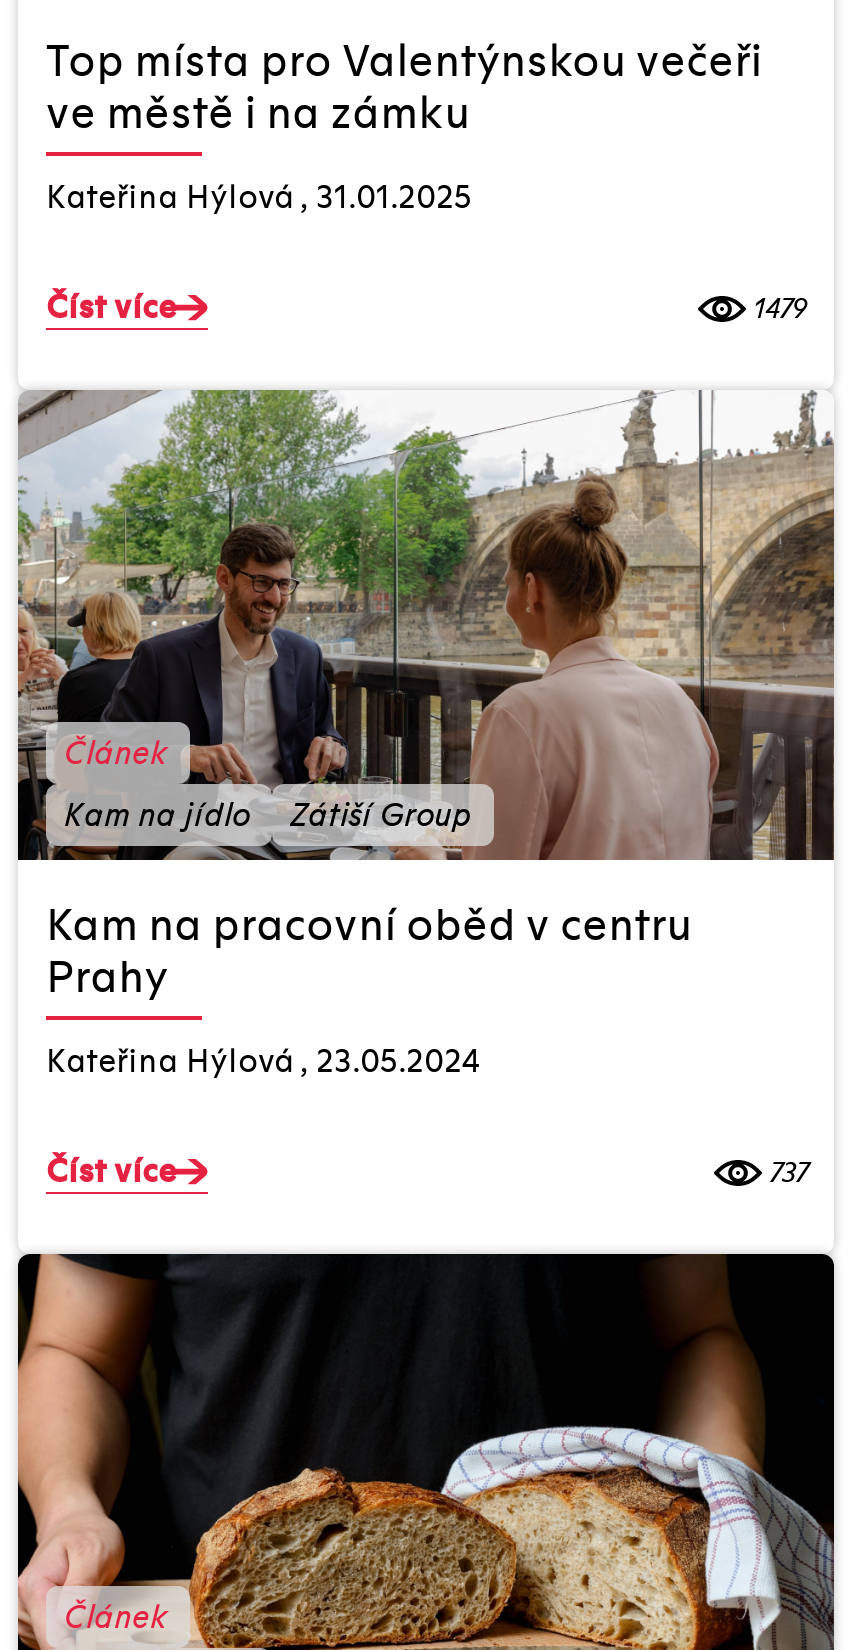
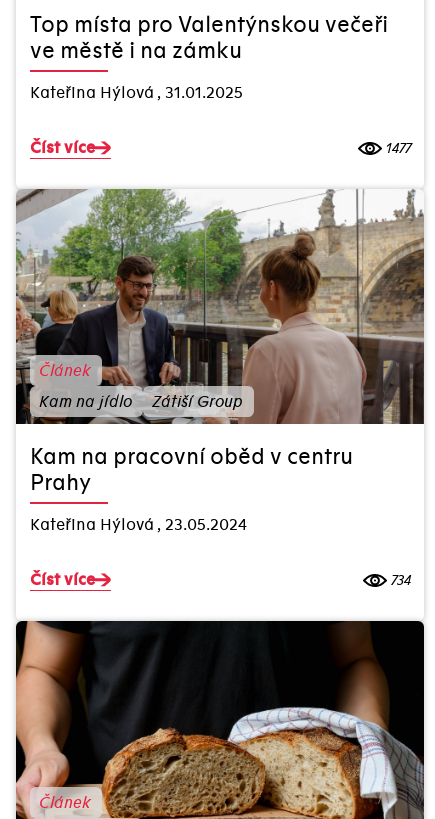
[746,292,806,326] 1479 -> [382,140,410,157] 1477
[762,1156,806,1190] 737 -> [387,572,410,589] 734

